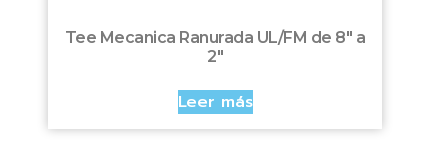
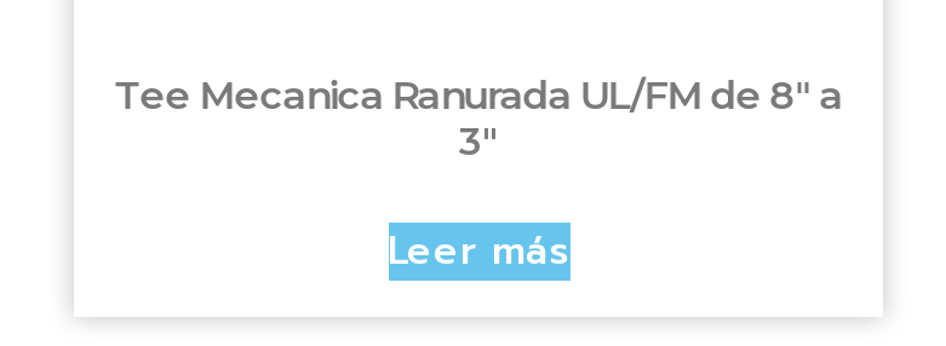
[207,46,223,65] 2″ -> [459,117,498,163] 3″

